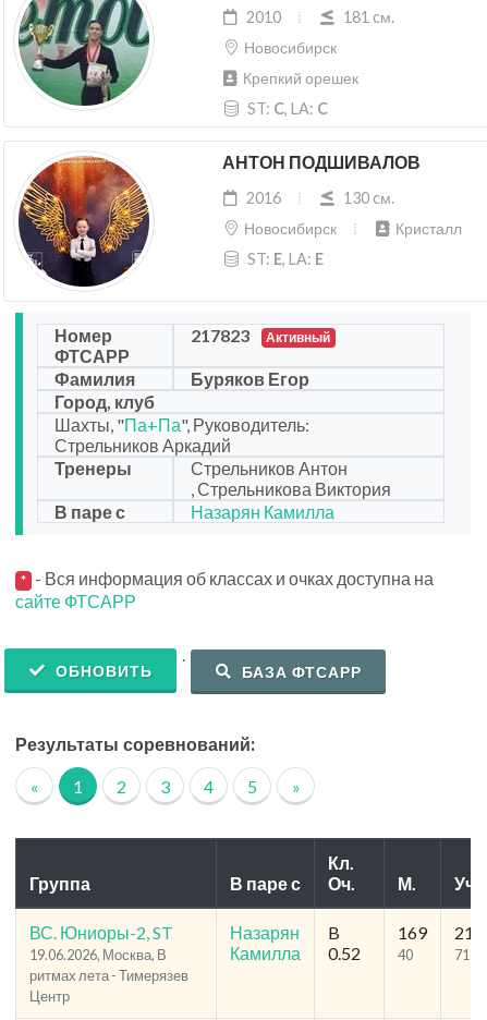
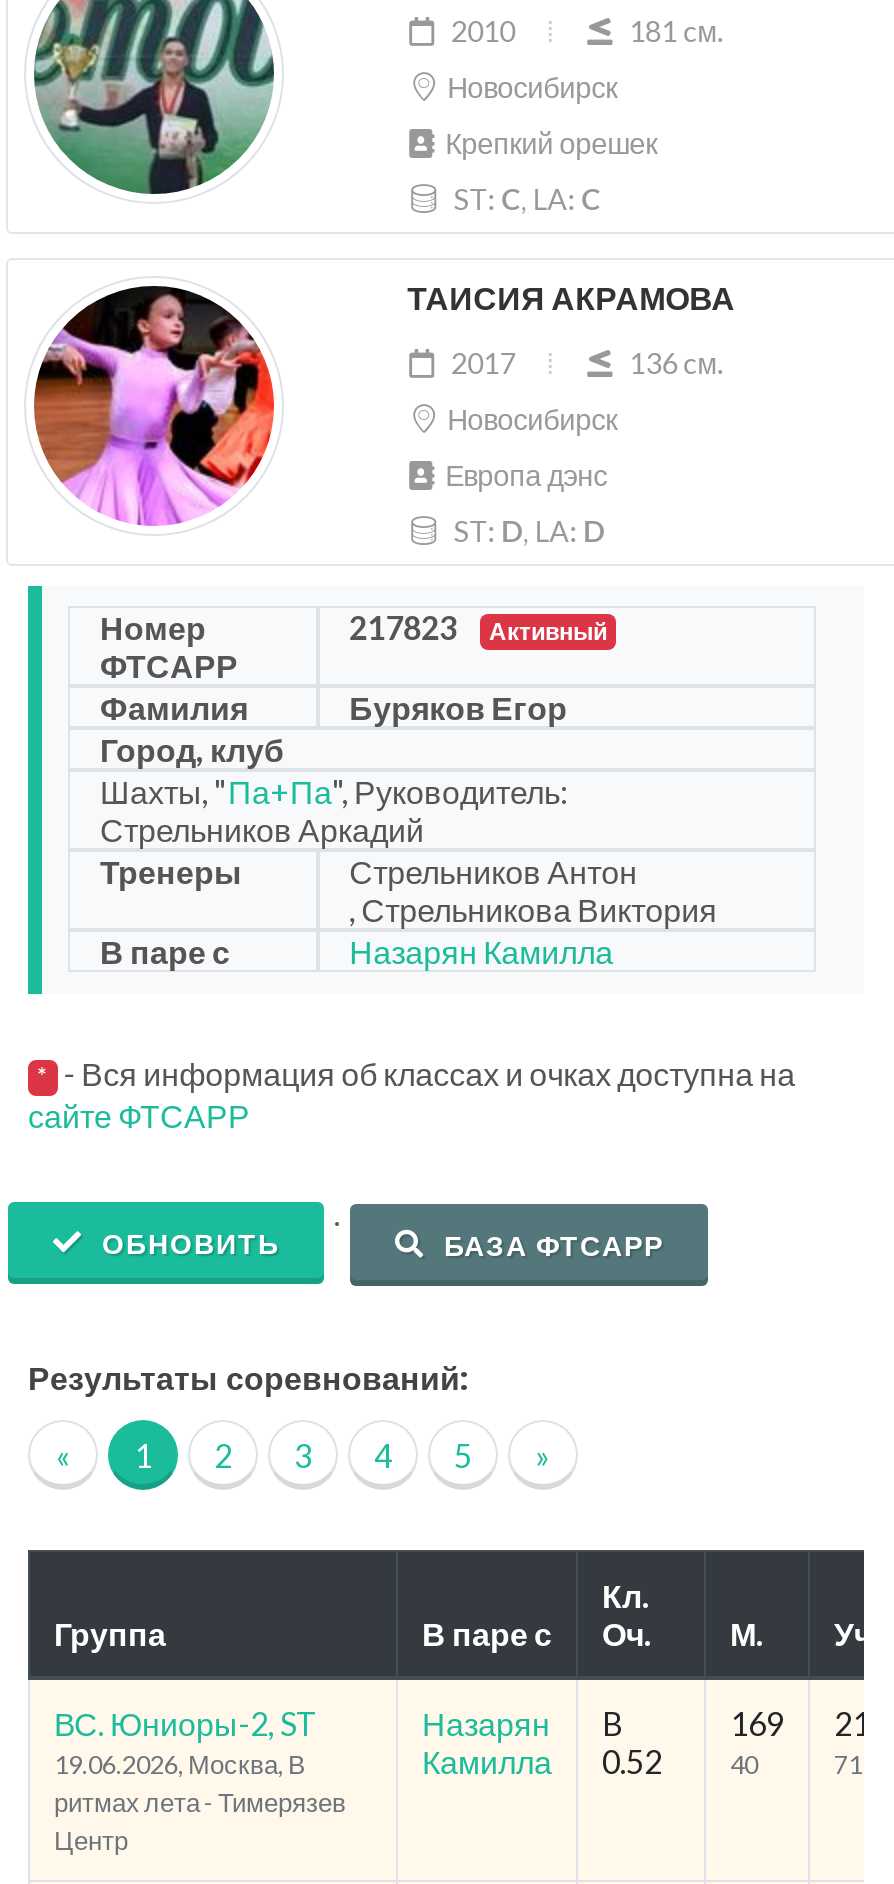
[17,156,150,288] [image] -> [32,284,276,526] [image]
[222,150,420,176] АНТОН ПОДШИВАЛОВ -> [407,276,735,322] ТАИСИЯ АКРАМОВА
[246,189,394,207] 2016 | 130 cм. -> [451,346,723,380] 2017 | 136 cм.
[395,219,462,238] Кристалл -> [445,458,607,492] Европа дэнс
[244,250,323,268] ST: E, LA: E -> [447,514,605,548] ST: D, LA: D

